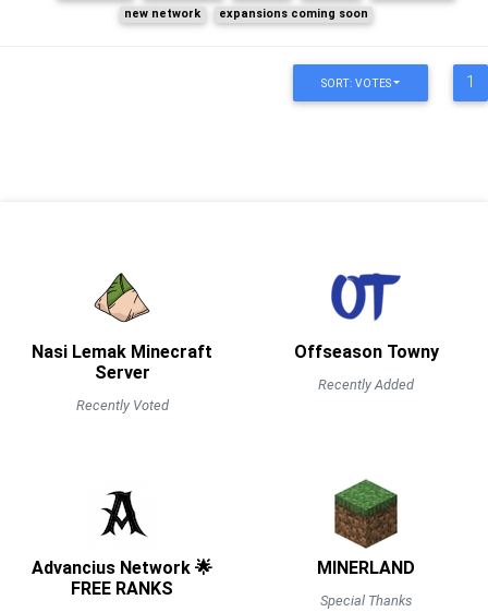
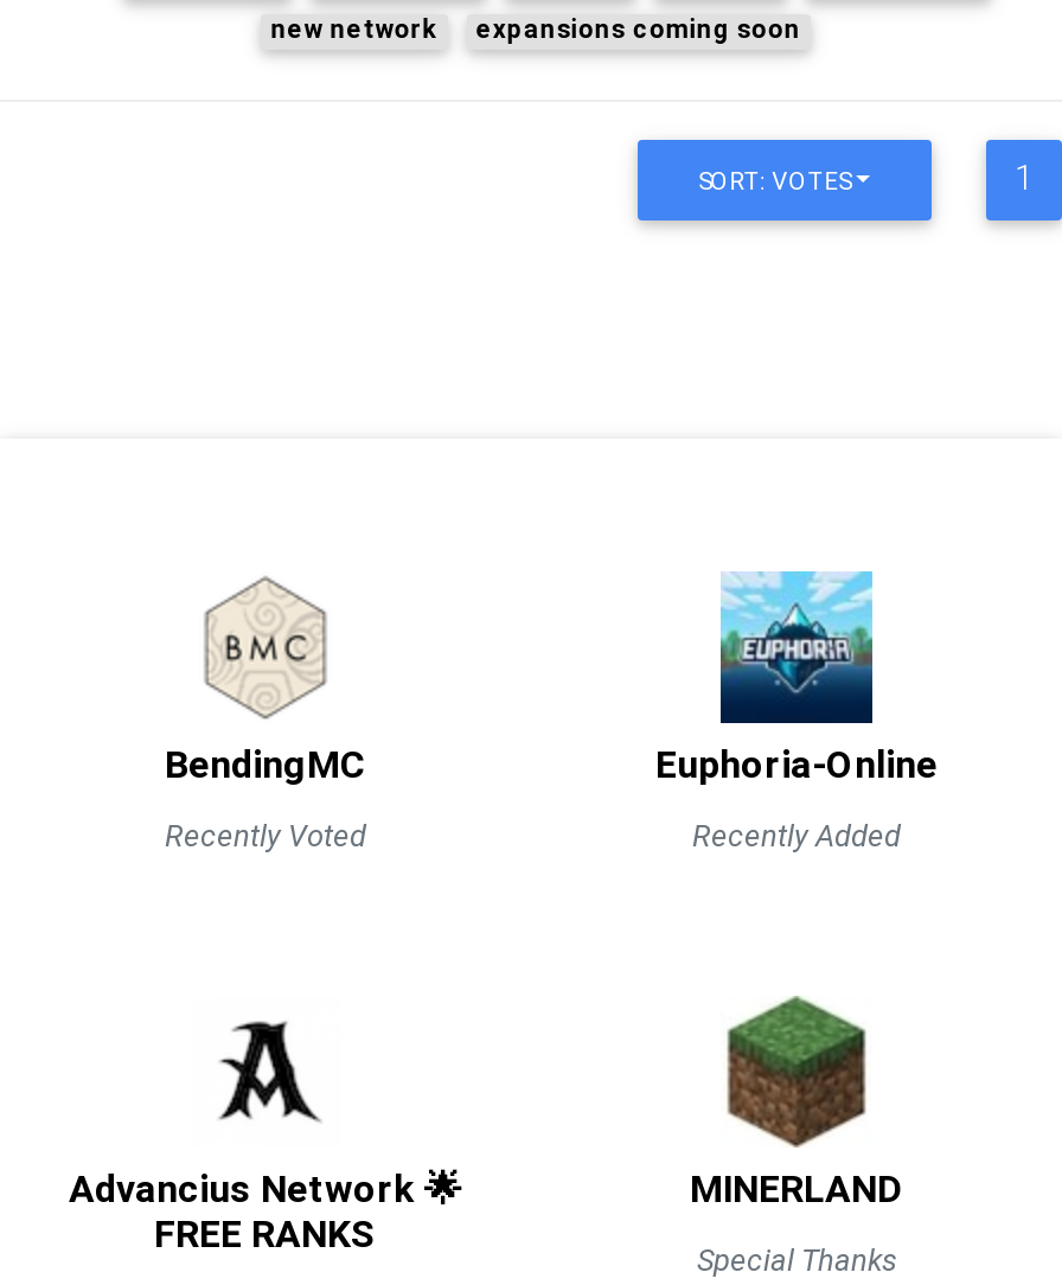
[32,266,212,383] [image] | Nasi Lemak Minecraft | Server -> [165,576,366,788] [image] | BendingMC
[294,263,438,363] [image] | Offseason Towny -> [655,569,938,788] [image] | Euphoria-Online

